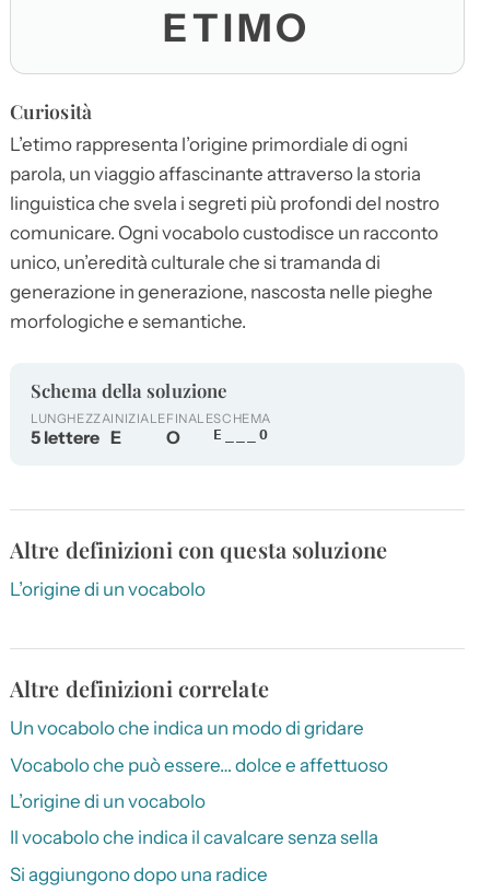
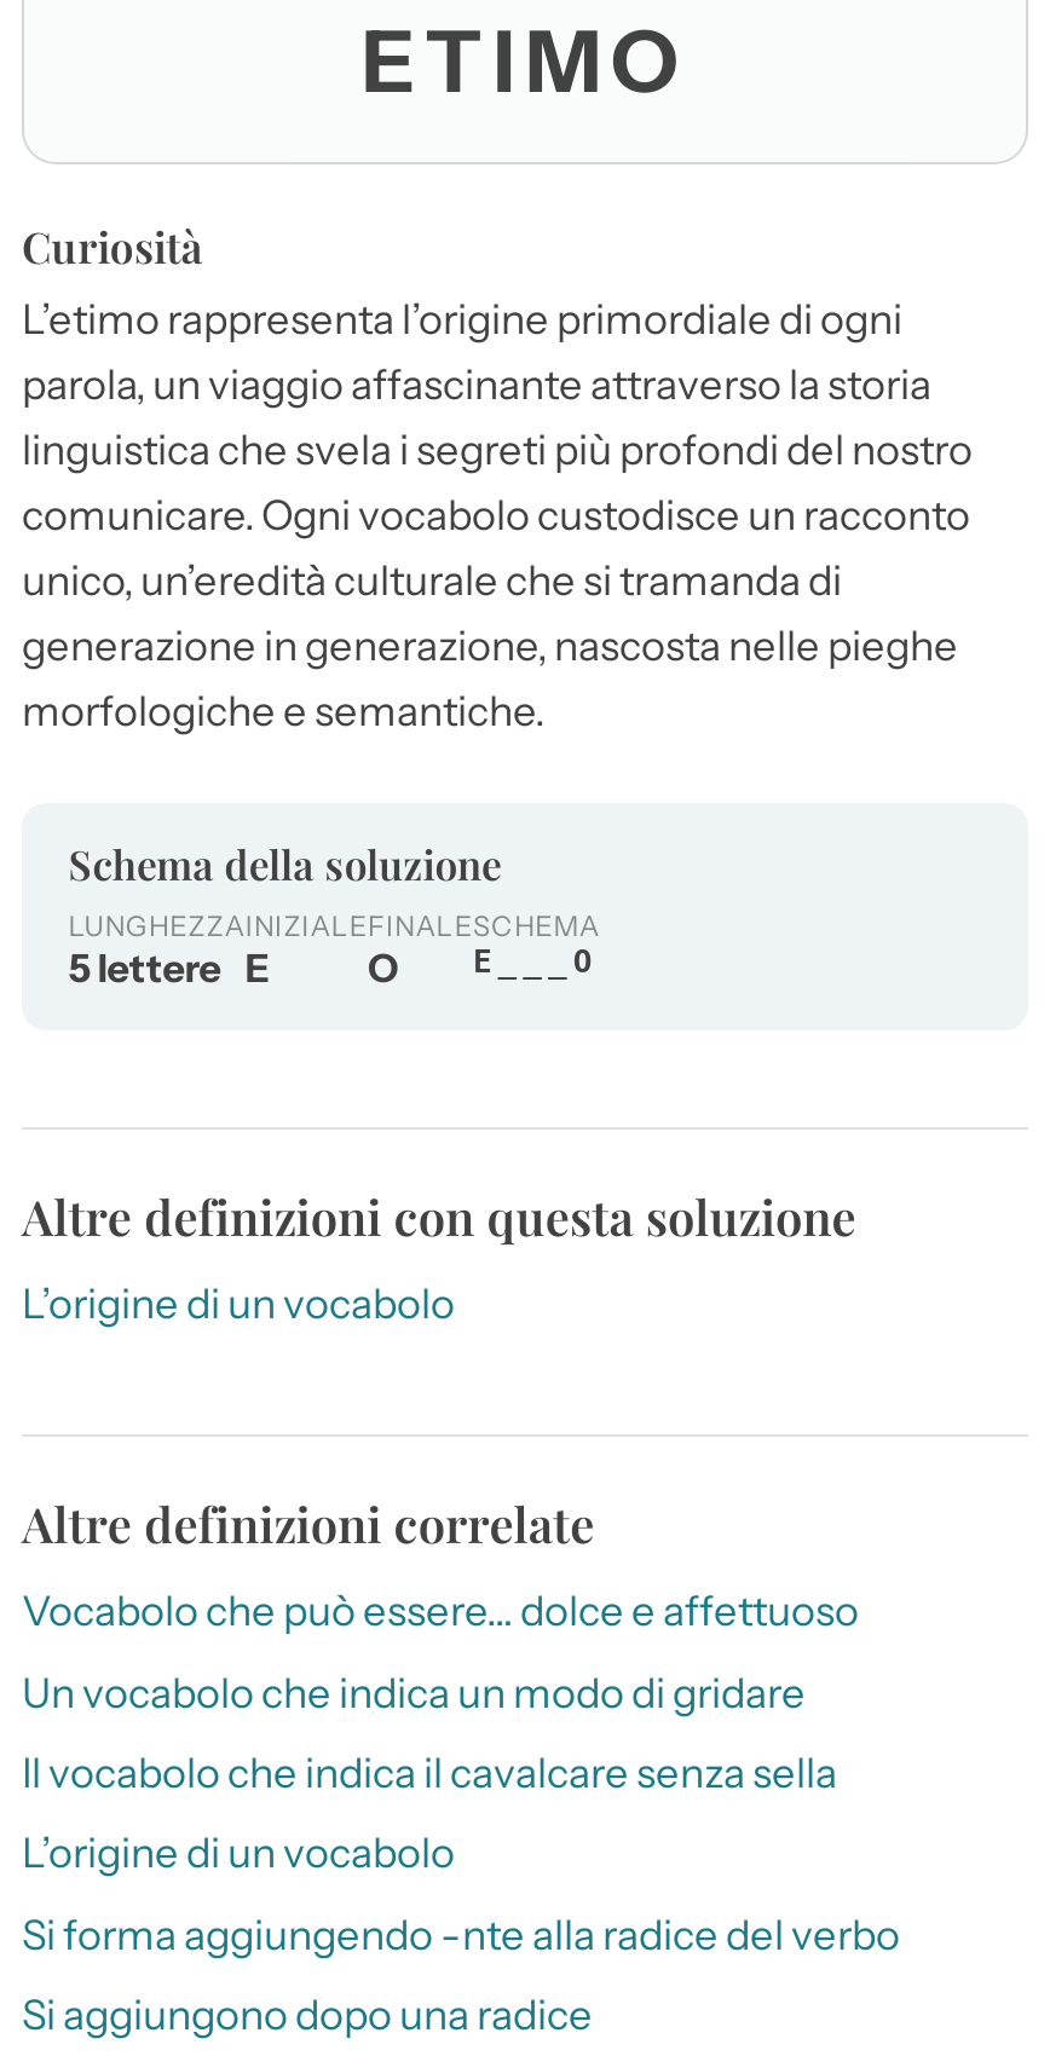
moved [10,754,388,776] -> [22,1587,859,1636]: Vocabolo che può essere… dolce e affettuoso
none -> [22,1911,900,1959] Si forma aggiungendo -nte alla radice del verbo
moved [10,827,378,849] -> [22,1749,837,1797]: Il vocabolo che indica il cavalcare senza sella

